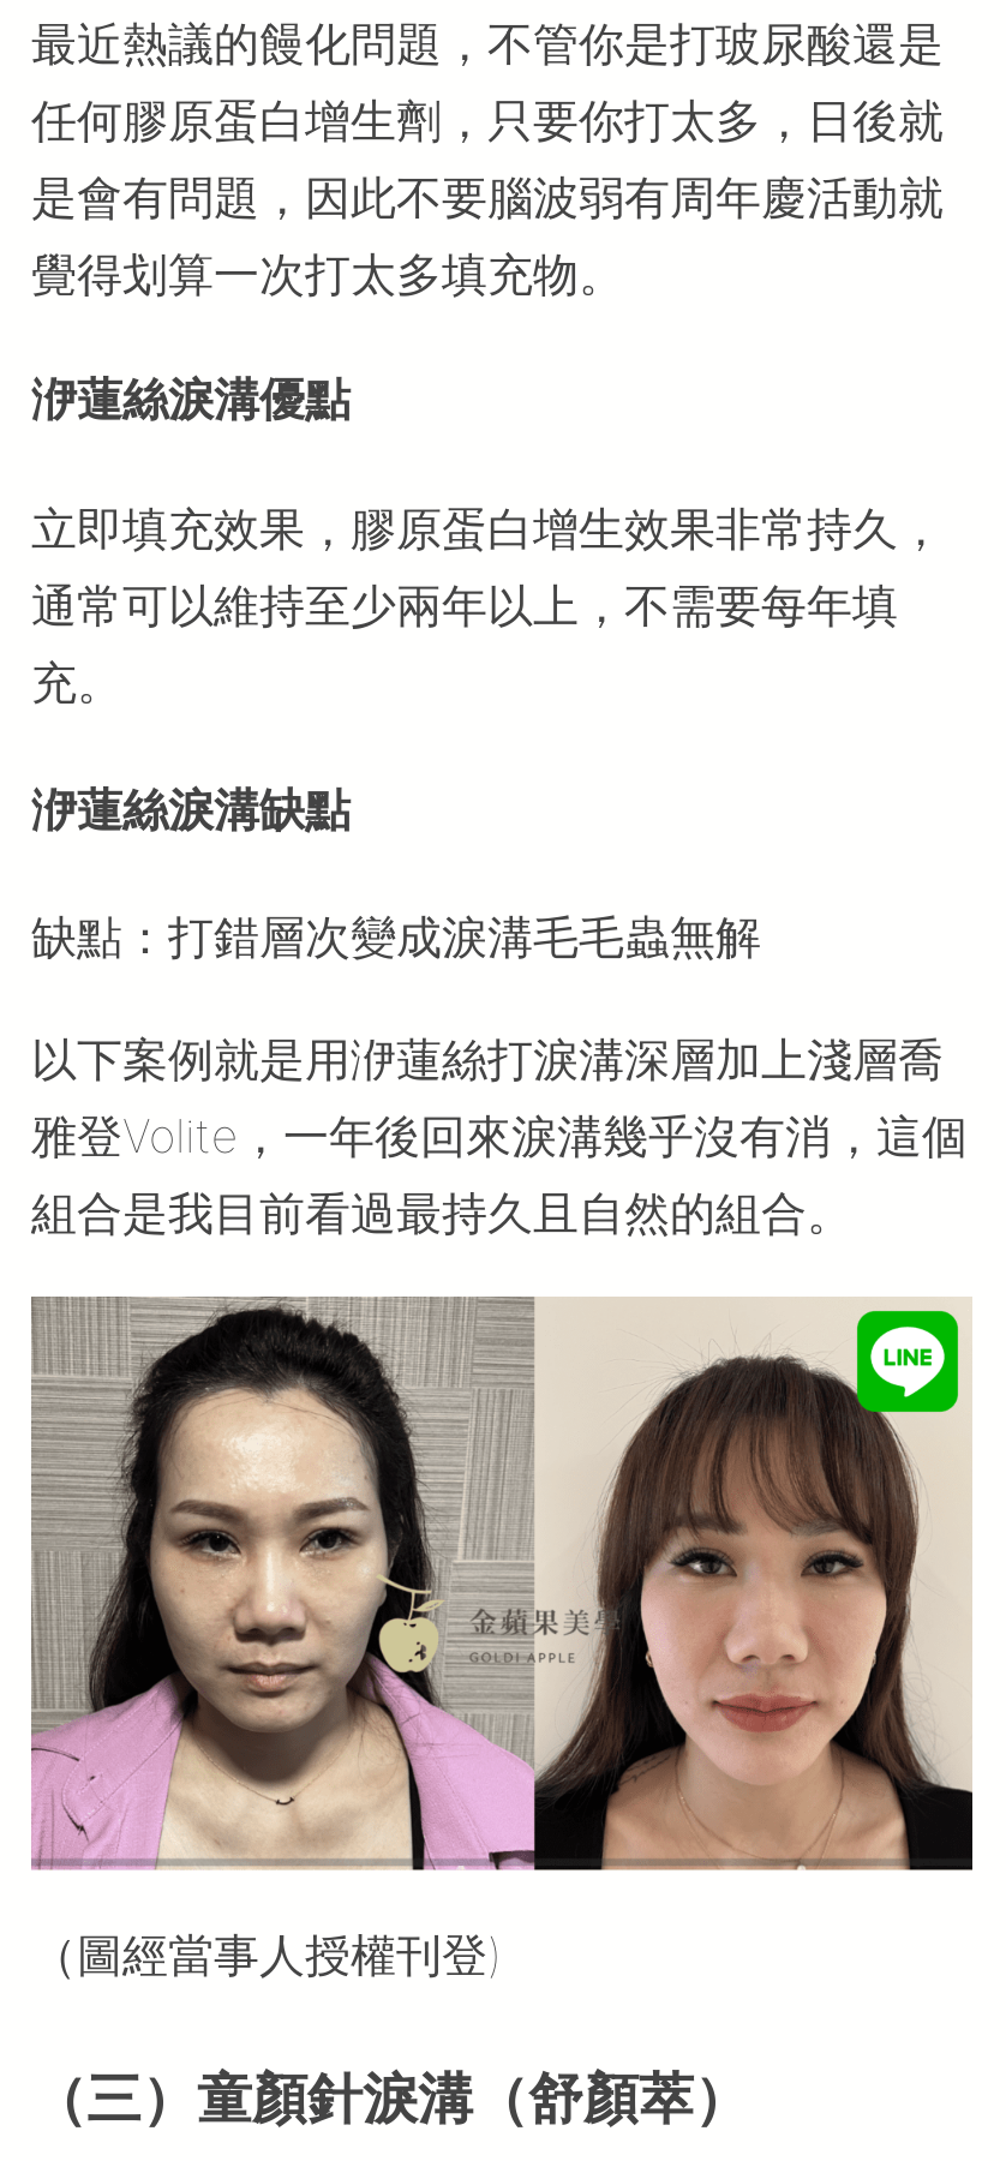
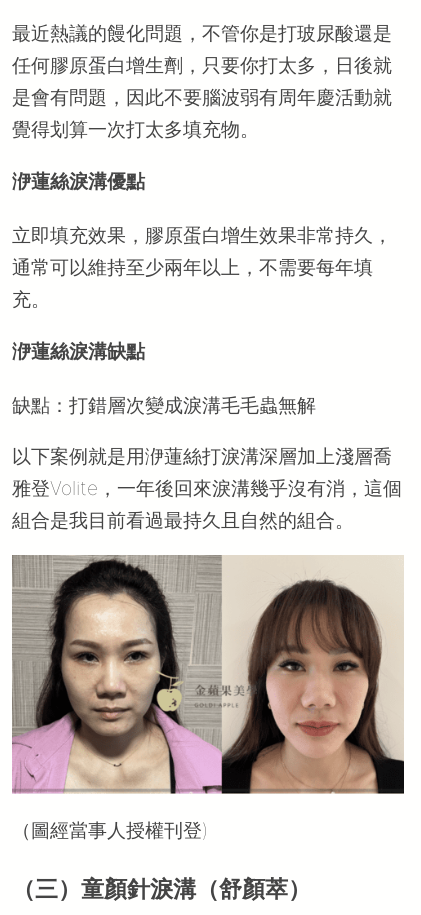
[855,1307,960,1413] [image] -> none

